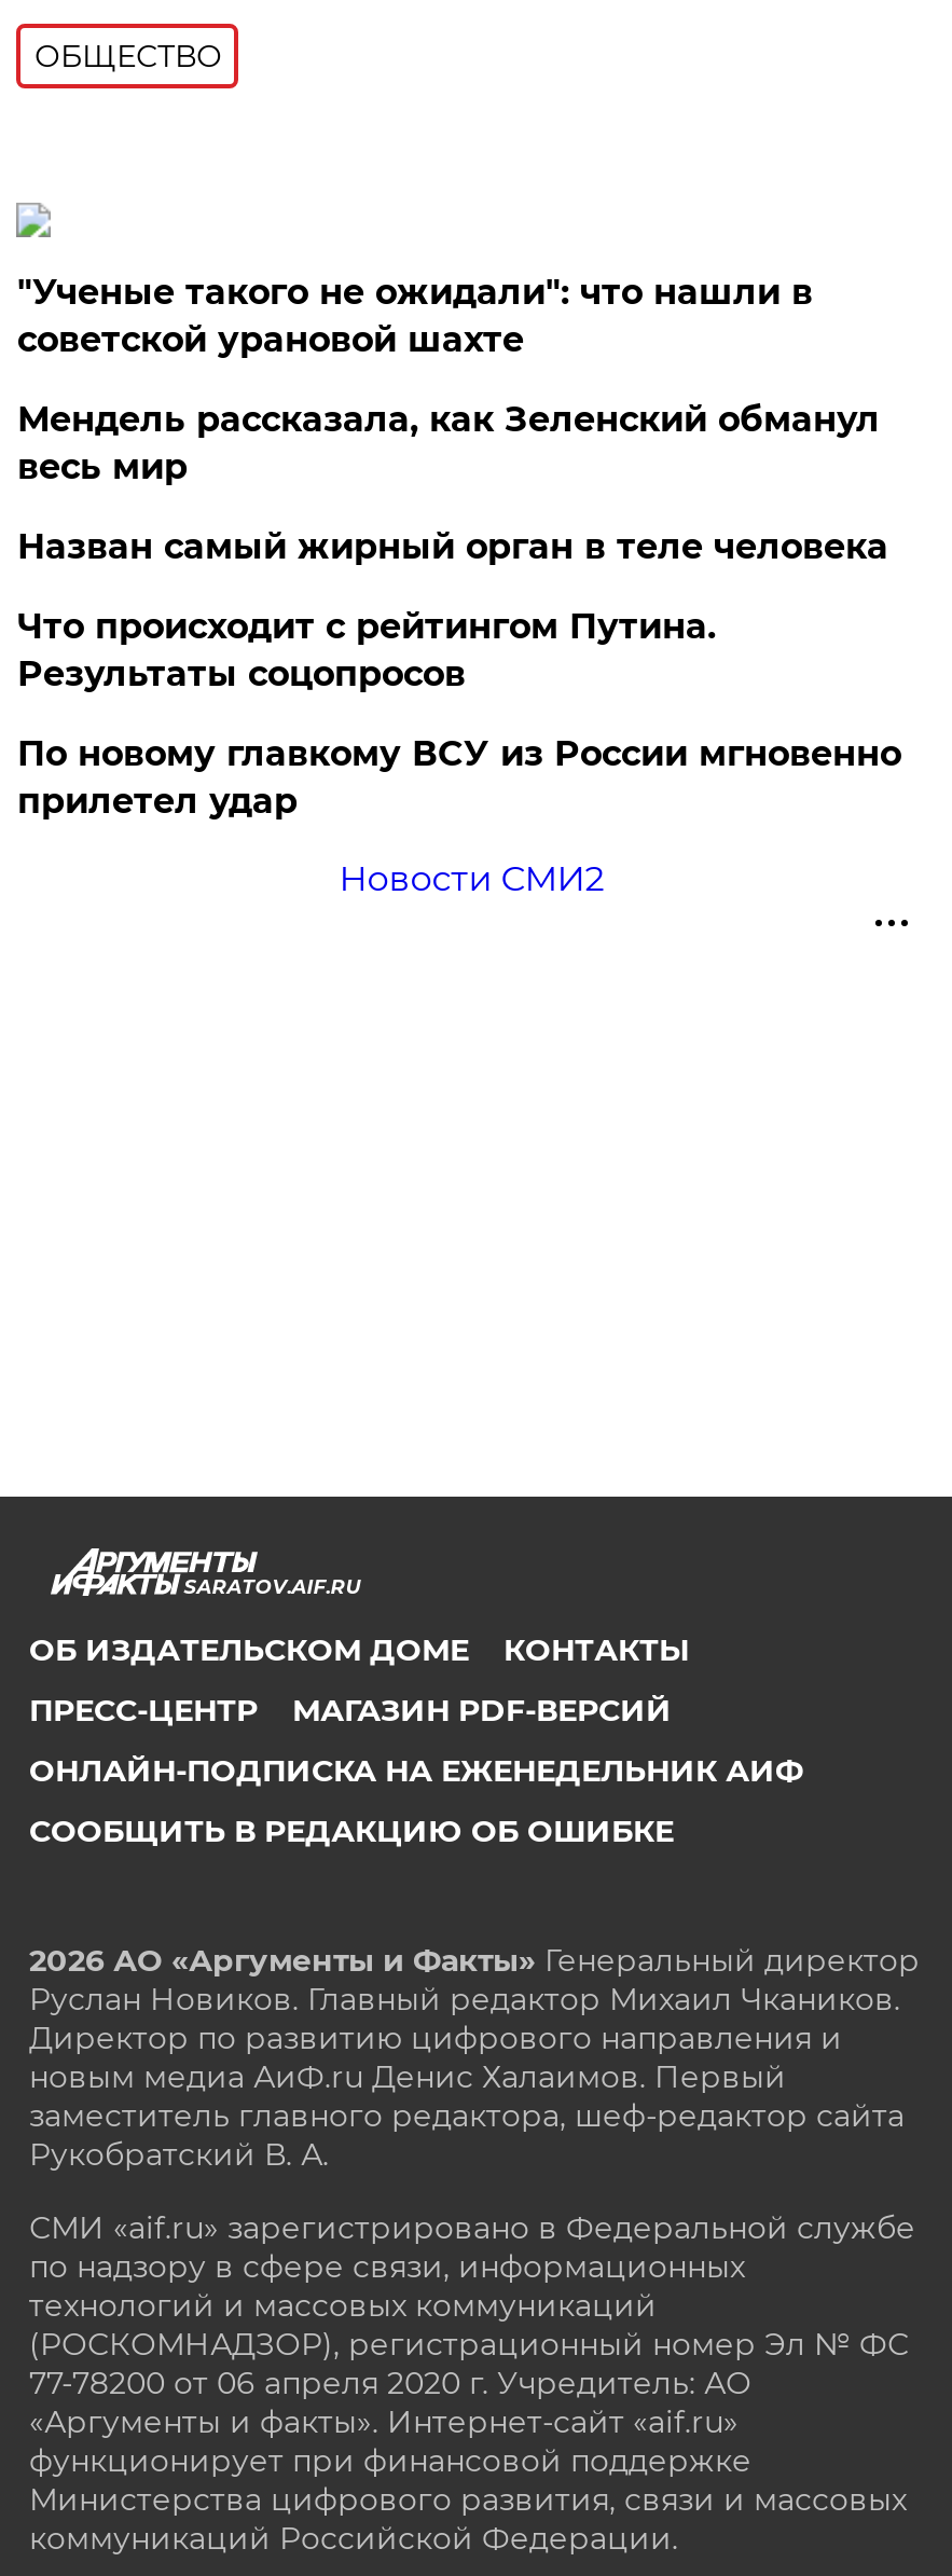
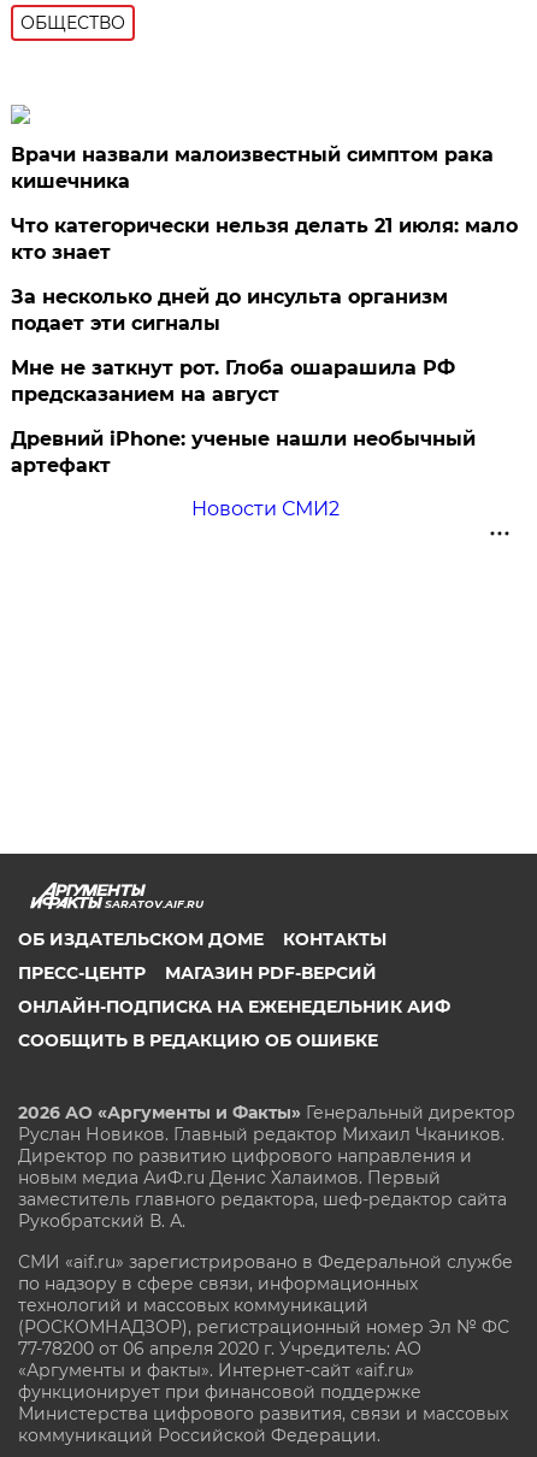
[17,272,813,361] "Ученые такого не ожидали": что нашли в | советской урановой шахте -> [11,144,494,193] Врачи назвали малоизвестный симптом рака | кишечника
[17,400,880,488] Мендель рассказала, как Зеленский обманул | весь мир -> [11,215,518,264] Что категорически нельзя делать 21 июля: мало | кто знает
[17,527,888,568] Назван самый жирный орган в теле человека -> [11,286,448,335] За несколько дней до инсульта организм | подает эти сигналы
[17,607,716,695] Что происходит с рейтингом Путина. | Результаты соцопросов -> [11,357,456,406] Мне не заткнут рот. Глоба ошарашила РФ | предсказанием на август
[17,734,901,822] По новому главкому ВСУ из России мгновенно | прилетел удар -> [11,428,476,477] Древний iPhone: ученые нашли необычный | артефакт

